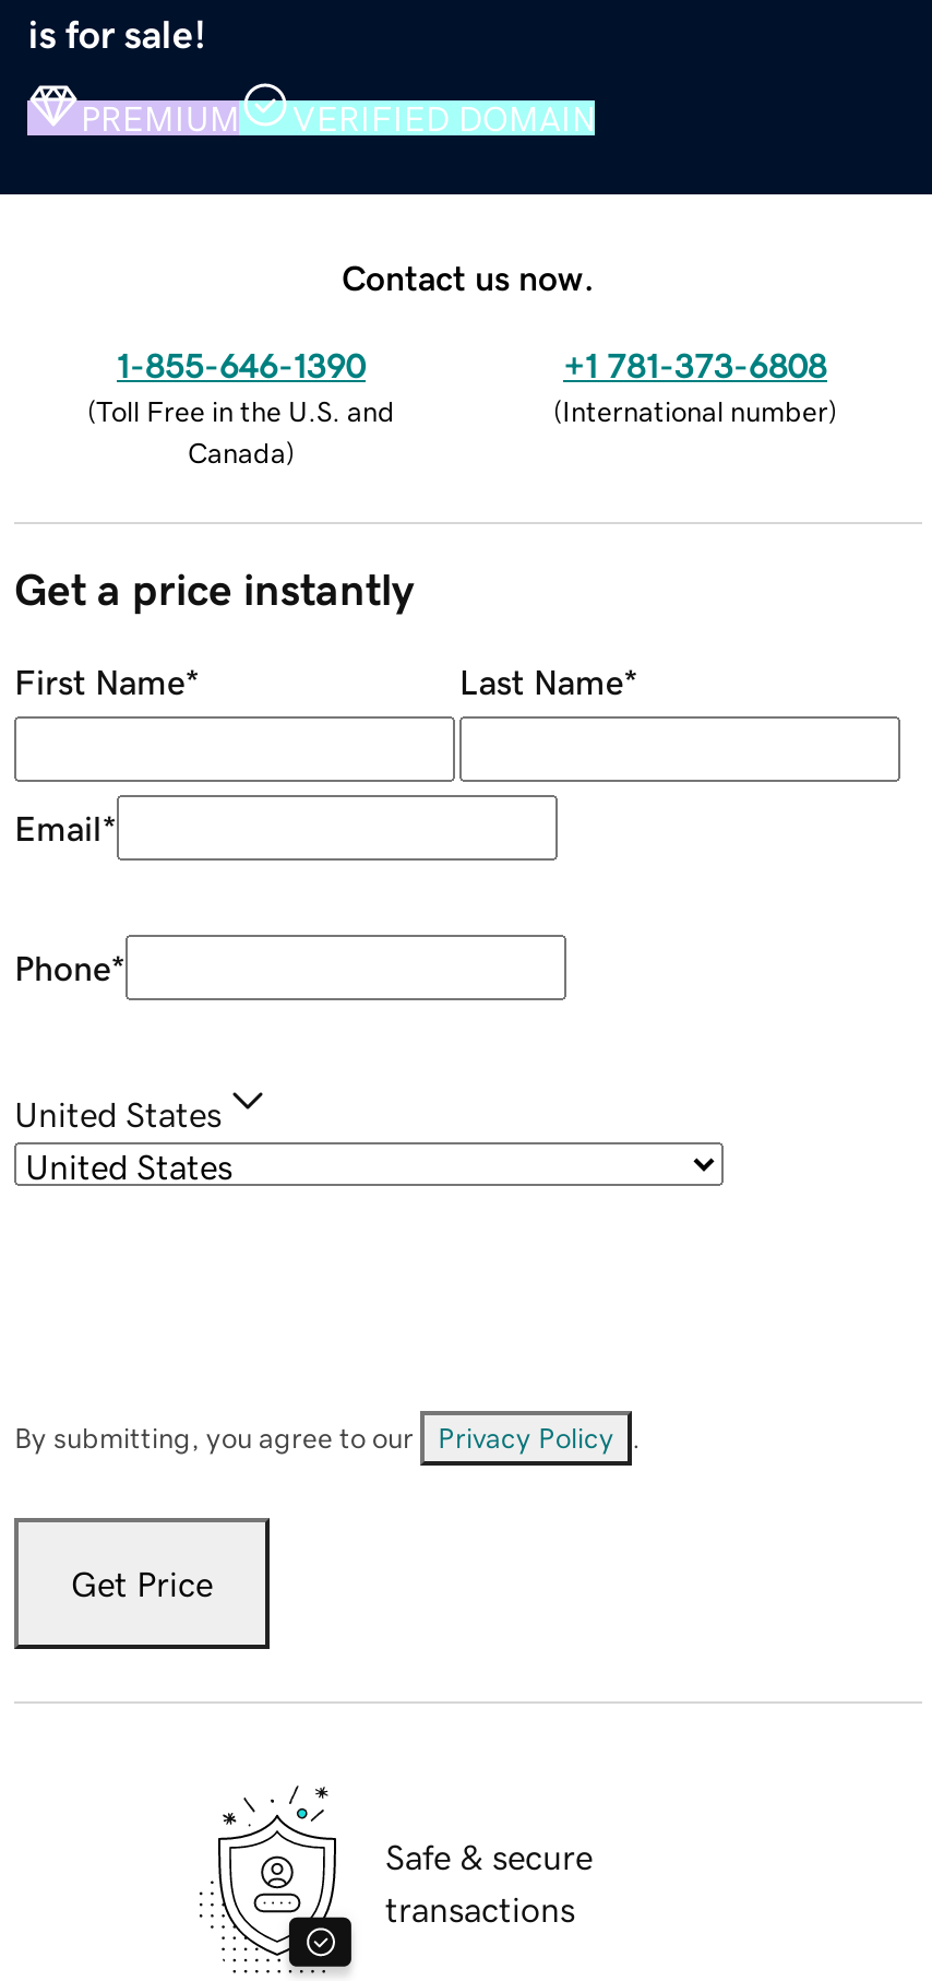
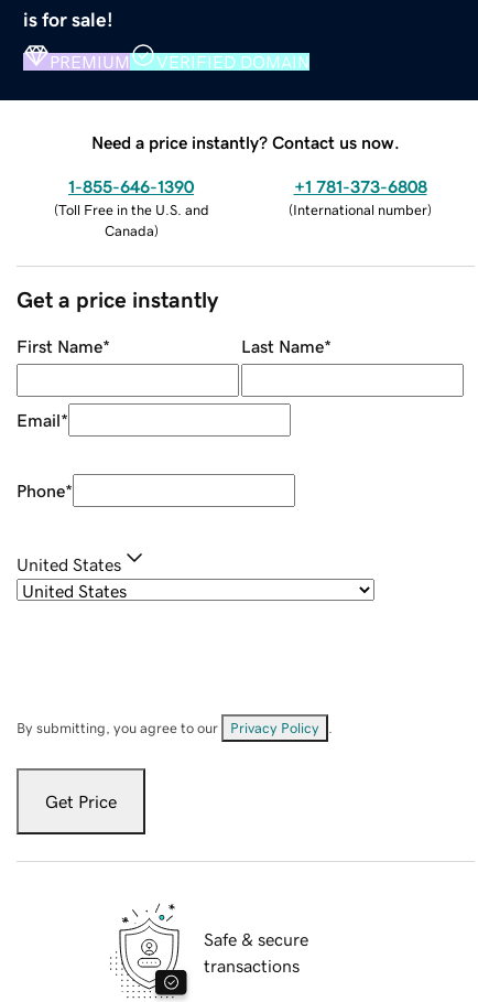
[342,259,595,294] Contact us now. -> [91,133,400,151] Need a price instantly? Contact us now.

